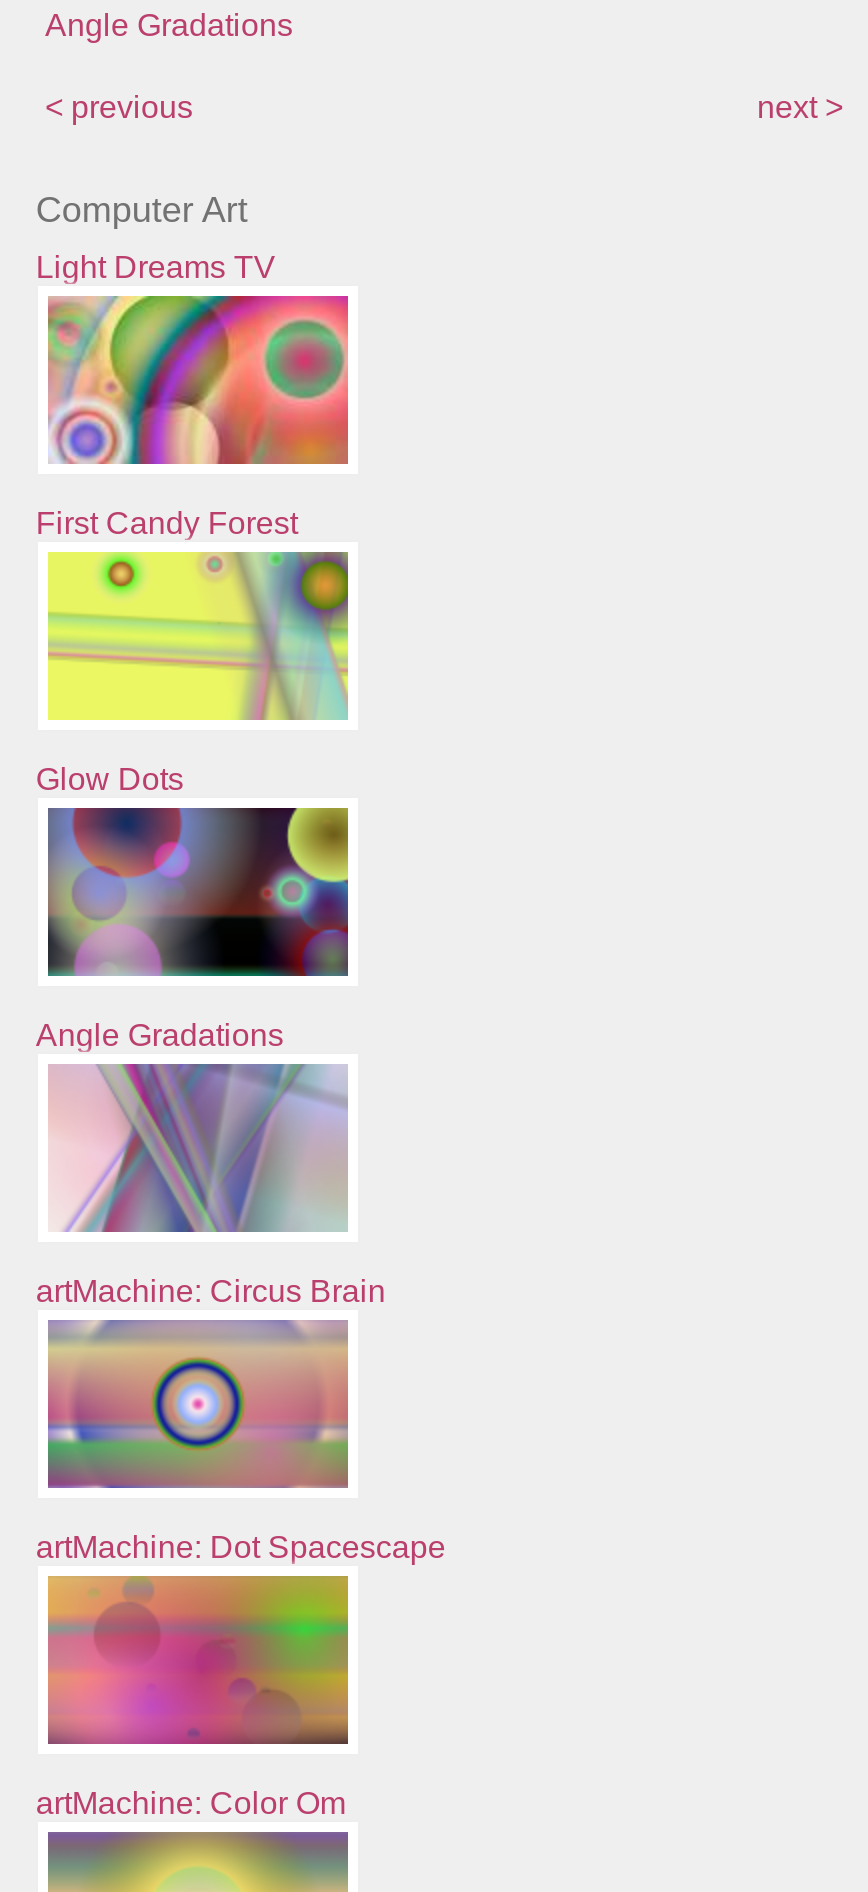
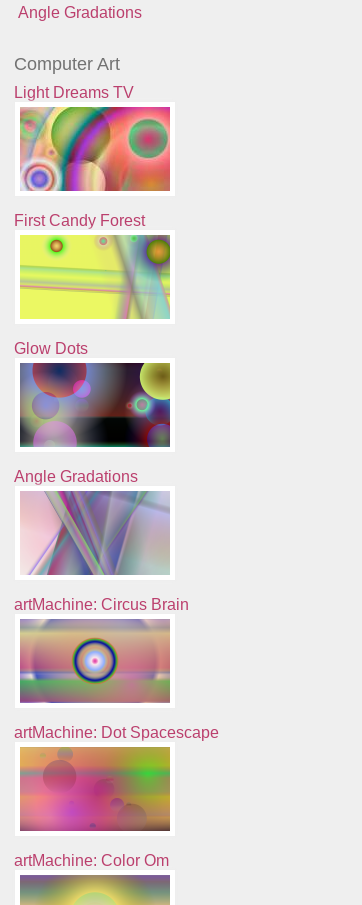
[45,91,843,125] < previous | next > -> none

